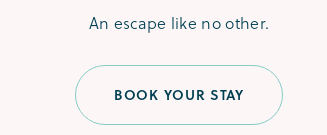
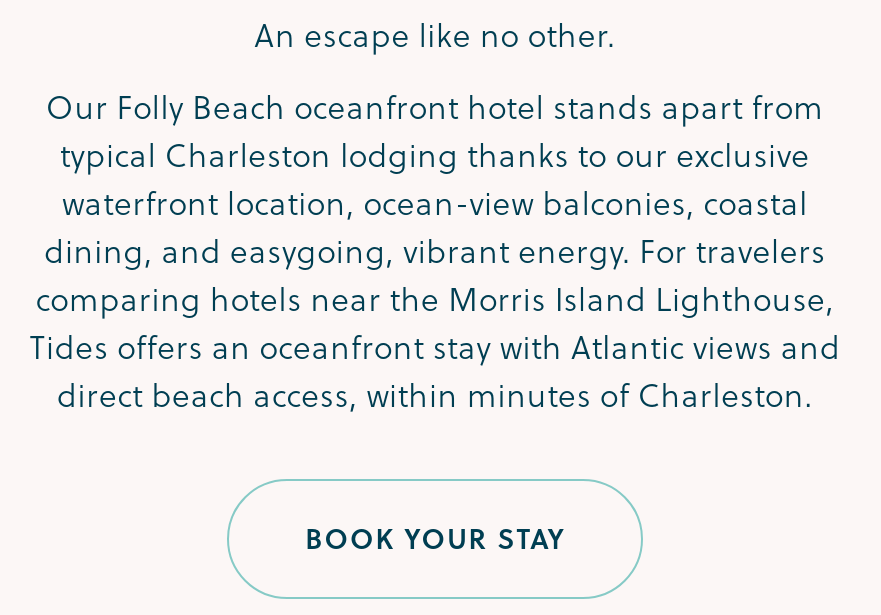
none -> [29,85,841,417] Our Folly Beach oceanfront hotel stands apart from | typical Charleston lodging thanks to our exclusive | waterfront location, ocean-view balconies, coastal | dining, and easygoing, vibrant energy. For travelers | comparing hotels near the Morris Island Lighthouse, | Tides offers an oceanfront stay with Atlantic views and | direct beach access, within minutes of Charleston.

